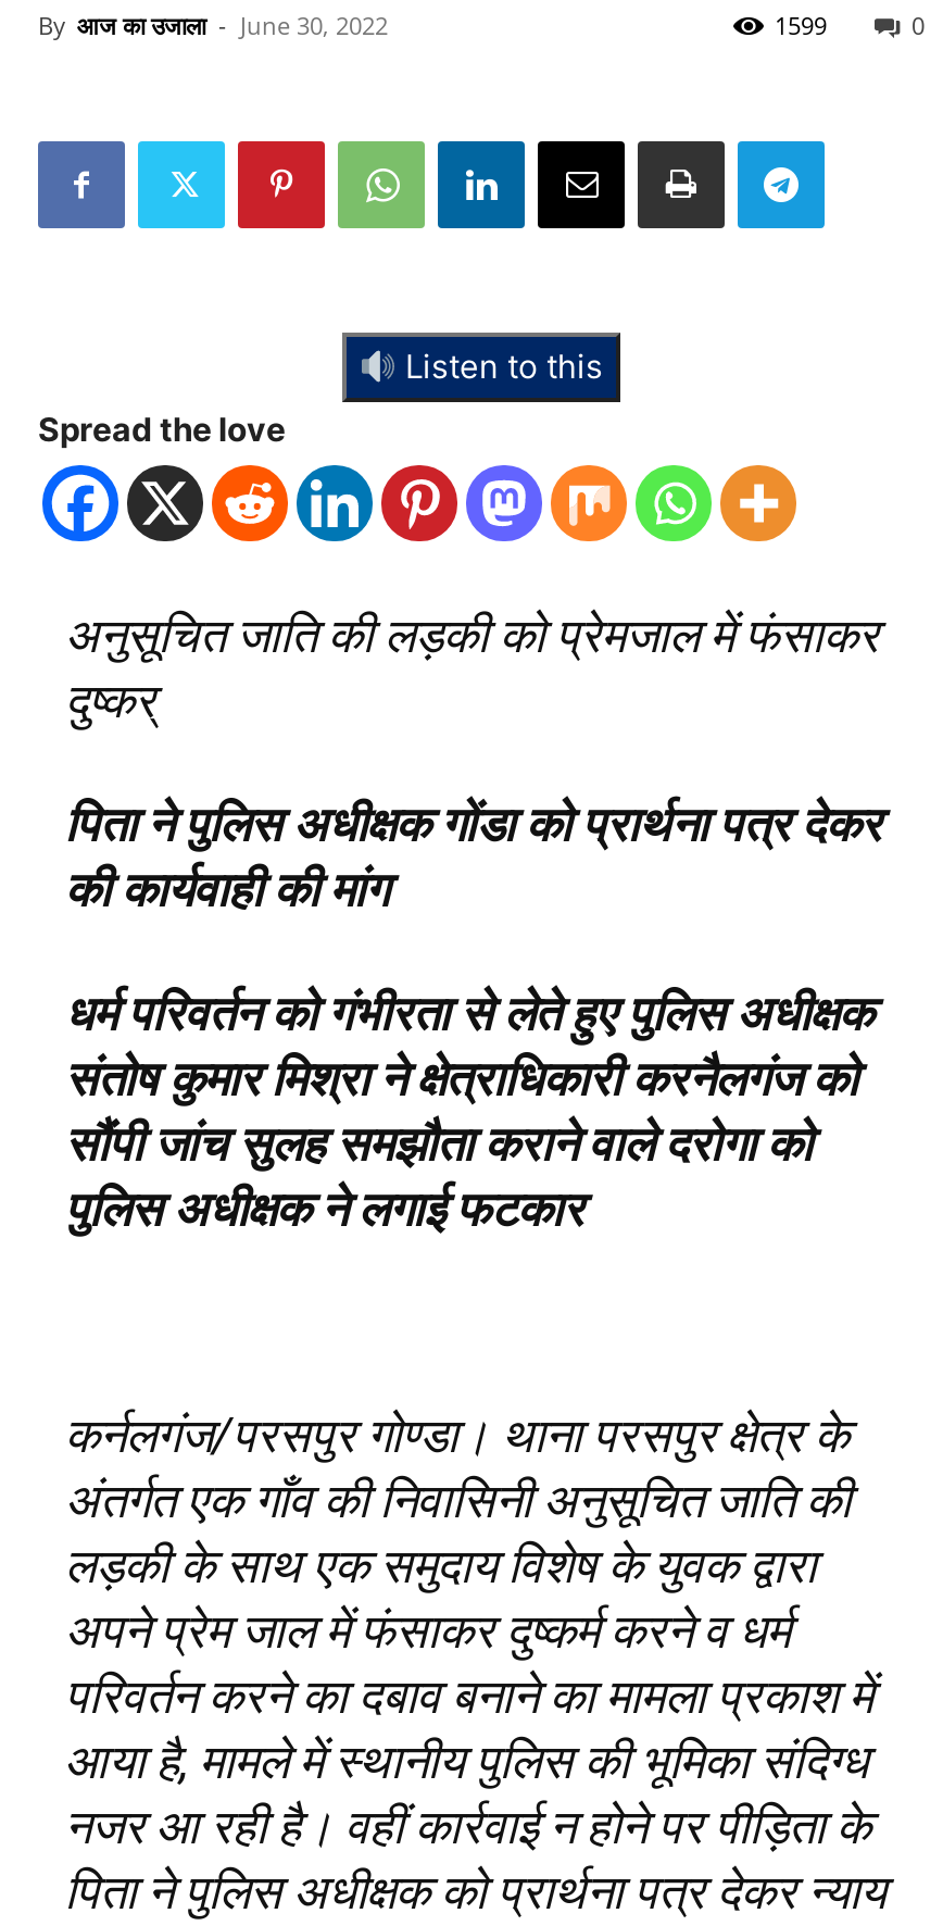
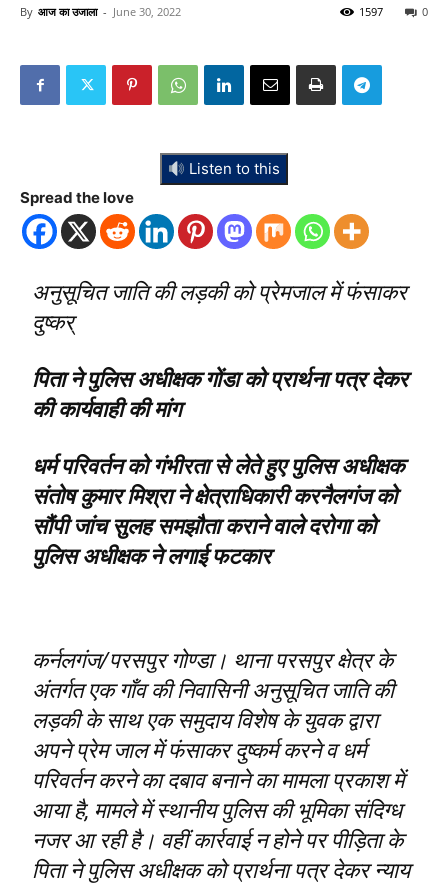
[775,9,827,41] 1599 -> [359,4,383,19] 1597

